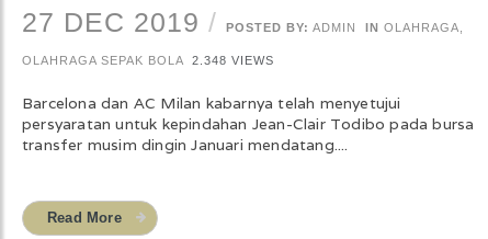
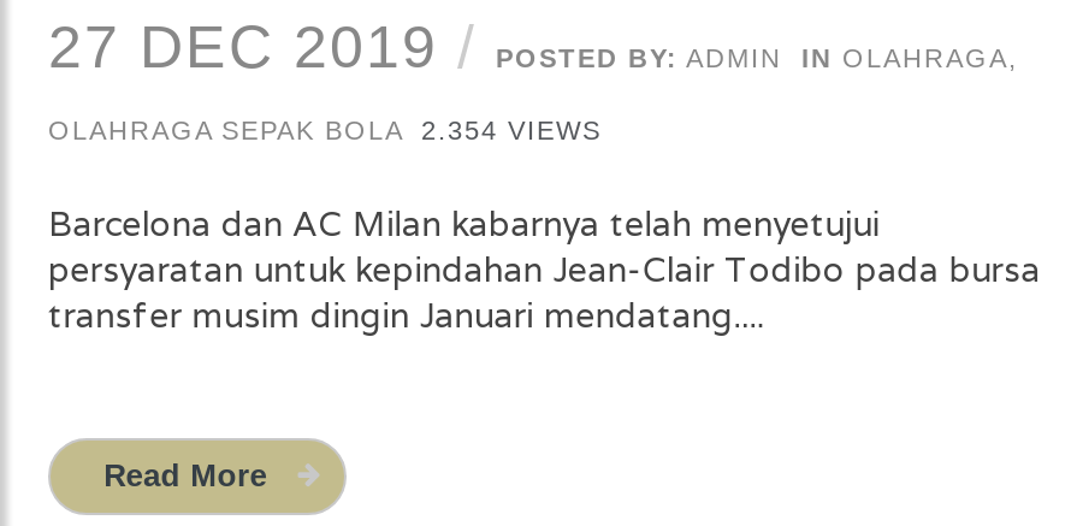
[22,54,274,67] OLAHRAGA SEPAK BOLA 2.348 VIEWS -> [48,116,602,144] OLAHRAGA SEPAK BOLA 2.354 VIEWS

